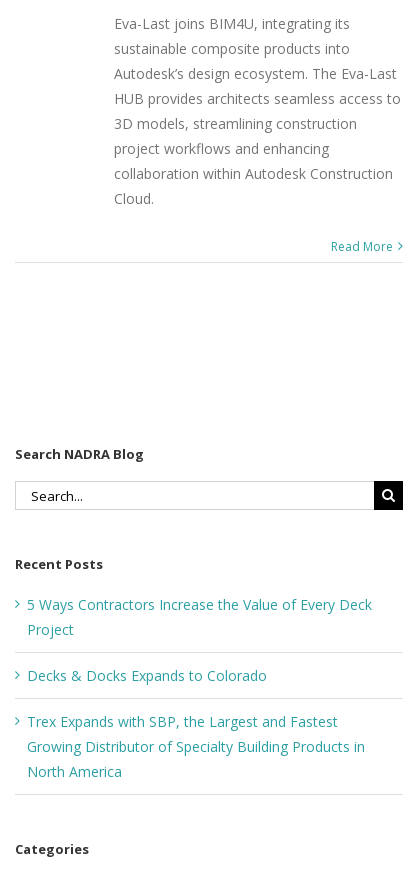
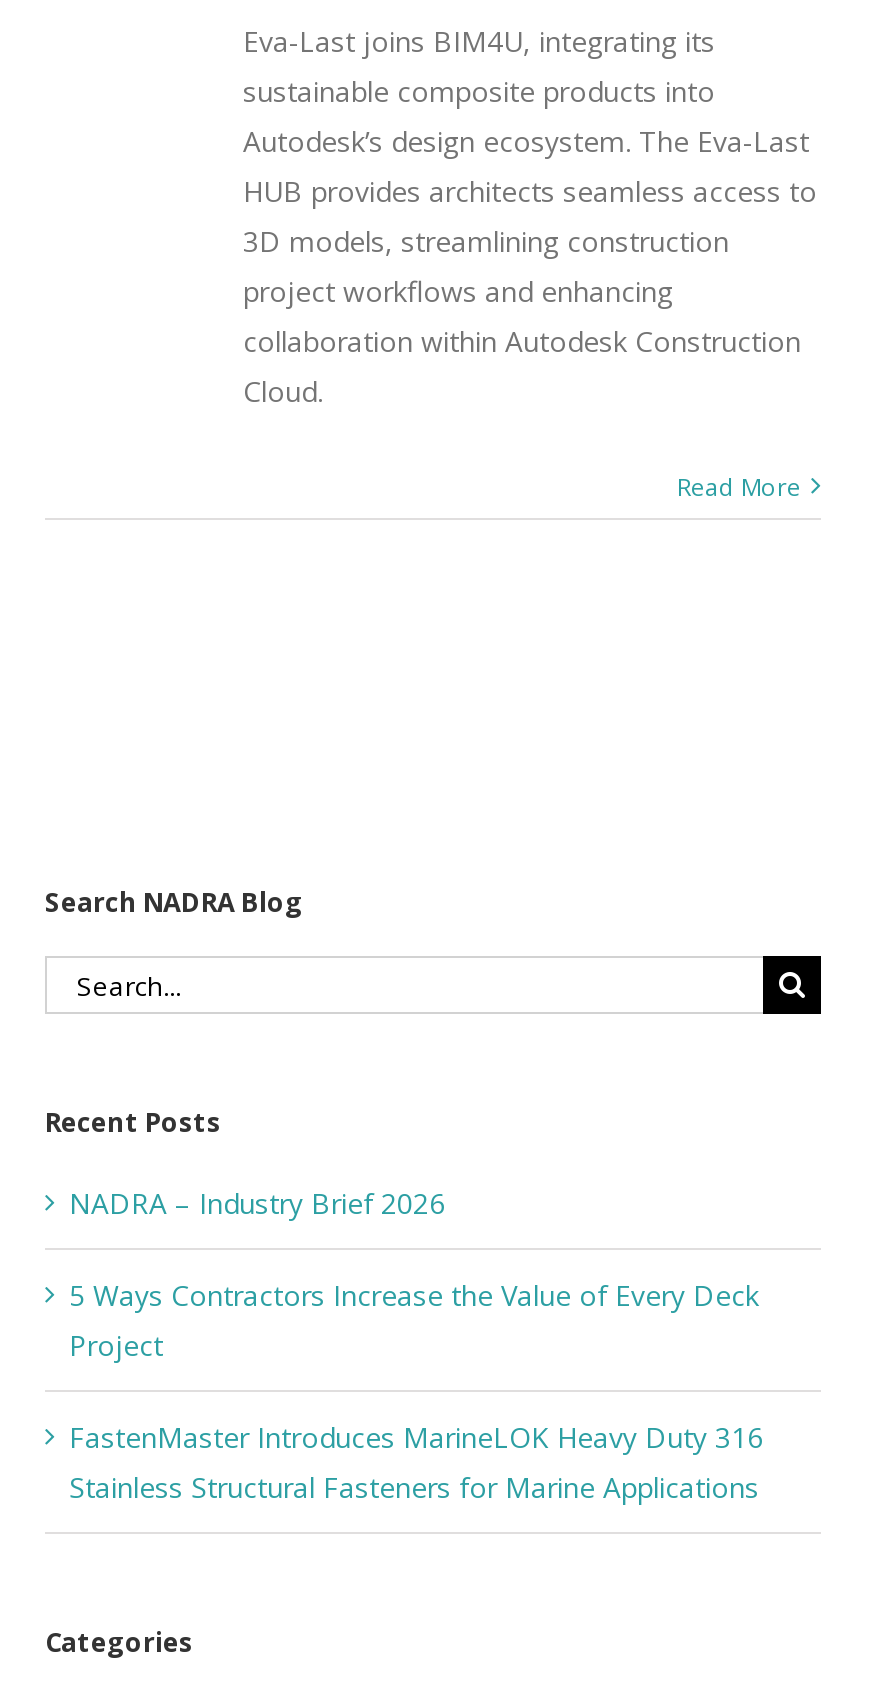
none -> [69,1183,445,1221] NADRA – Industry Brief 2026
moved [27,595,372,639] -> [69,1275,759,1363]: 5 Ways Contractors Increase the Value of Every Deck | Project
[27,666,365,781] Decks & Docks Expands to Colorado | Trex Expands with SBP, the Largest and Fastest | Growing Distributor of Specialty Building Products in | North America -> [69,1417,763,1505] FastenMaster Introduces MarineLOK Heavy Duty 316 | Stainless Structural Fasteners for Marine Applications

